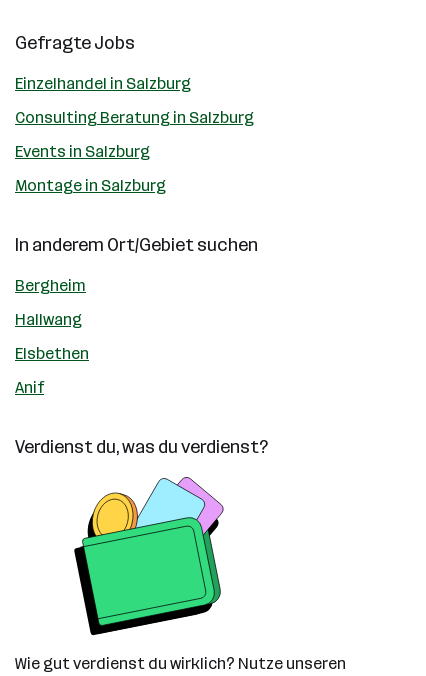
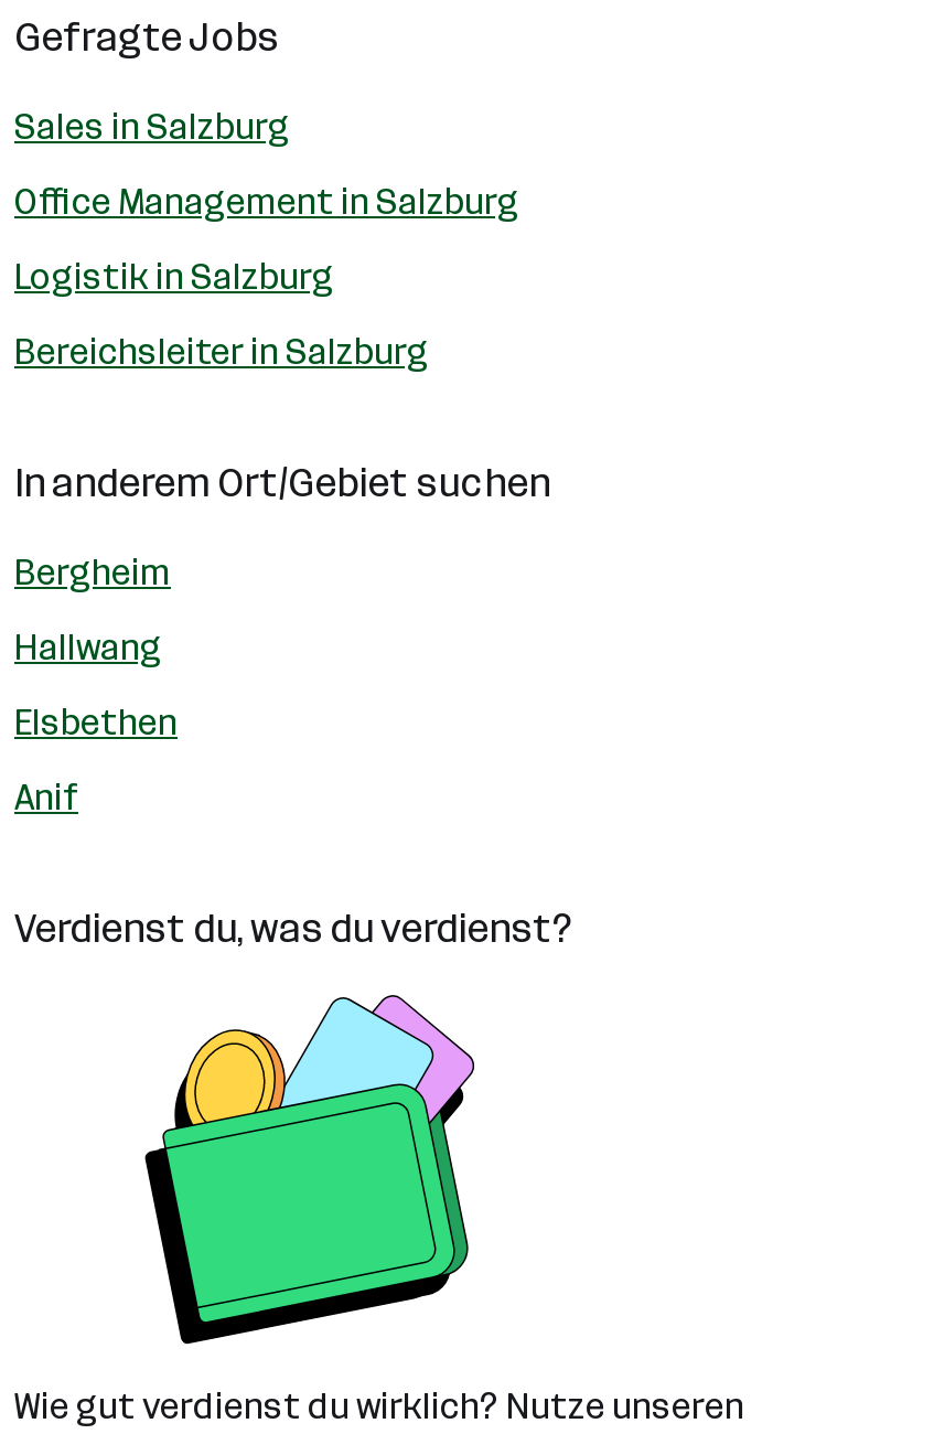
[15,74,191,93] Einzelhandel in Salzburg -> [14,106,290,148] Sales in Salzburg
[15,108,254,127] Consulting Beratung in Salzburg -> [14,181,519,223] Office Management in Salzburg
[15,142,150,161] Events in Salzburg -> [14,256,334,298] Logistik in Salzburg
[15,176,166,195] Montage in Salzburg -> [14,331,429,373] Bereichsleiter in Salzburg

